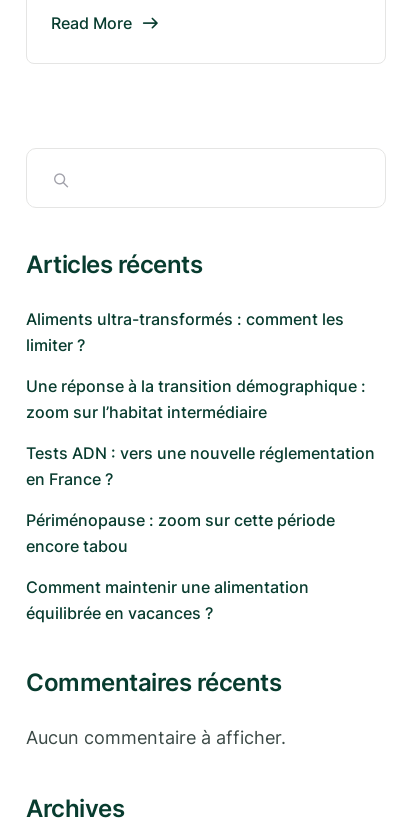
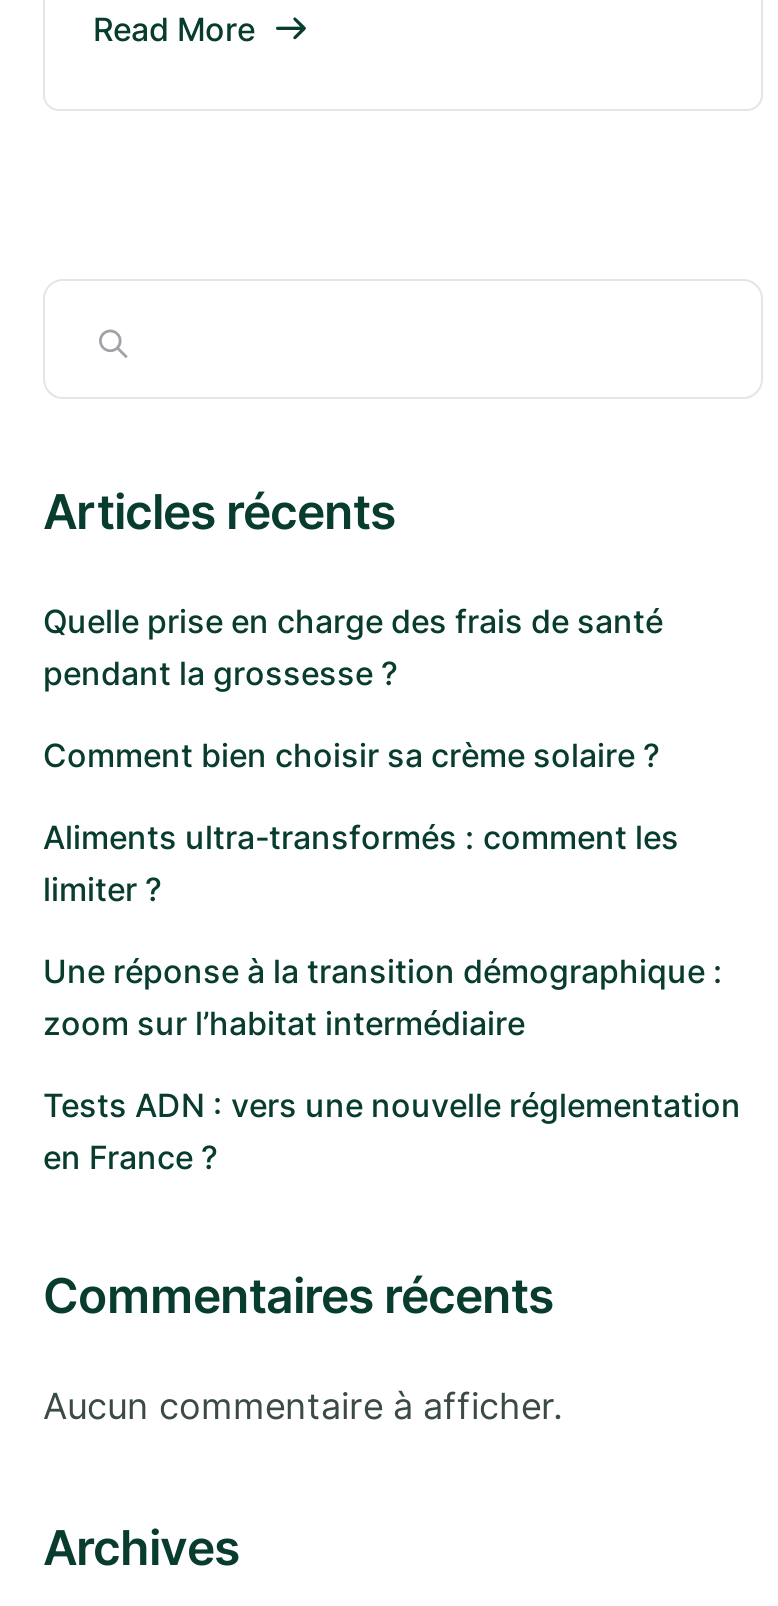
none -> [43,602,663,776] Quelle prise en charge des frais de santé | pendant la grossesse ? | Comment bien choisir sa crème solaire ?
moved [26,309,375,489] -> [43,818,741,1178]: Aliments ultra-transformés : comment les | limiter ? | Une réponse à la transition démographique : | zoom sur l’habitat intermédiaire | Tests ADN : vers une nouvelle réglementation | en France ?
[26,510,335,623] Périménopause : zoom sur cette période | encore tabou | Comment maintenir une alimentation | équilibrée en vacances ? -> none

